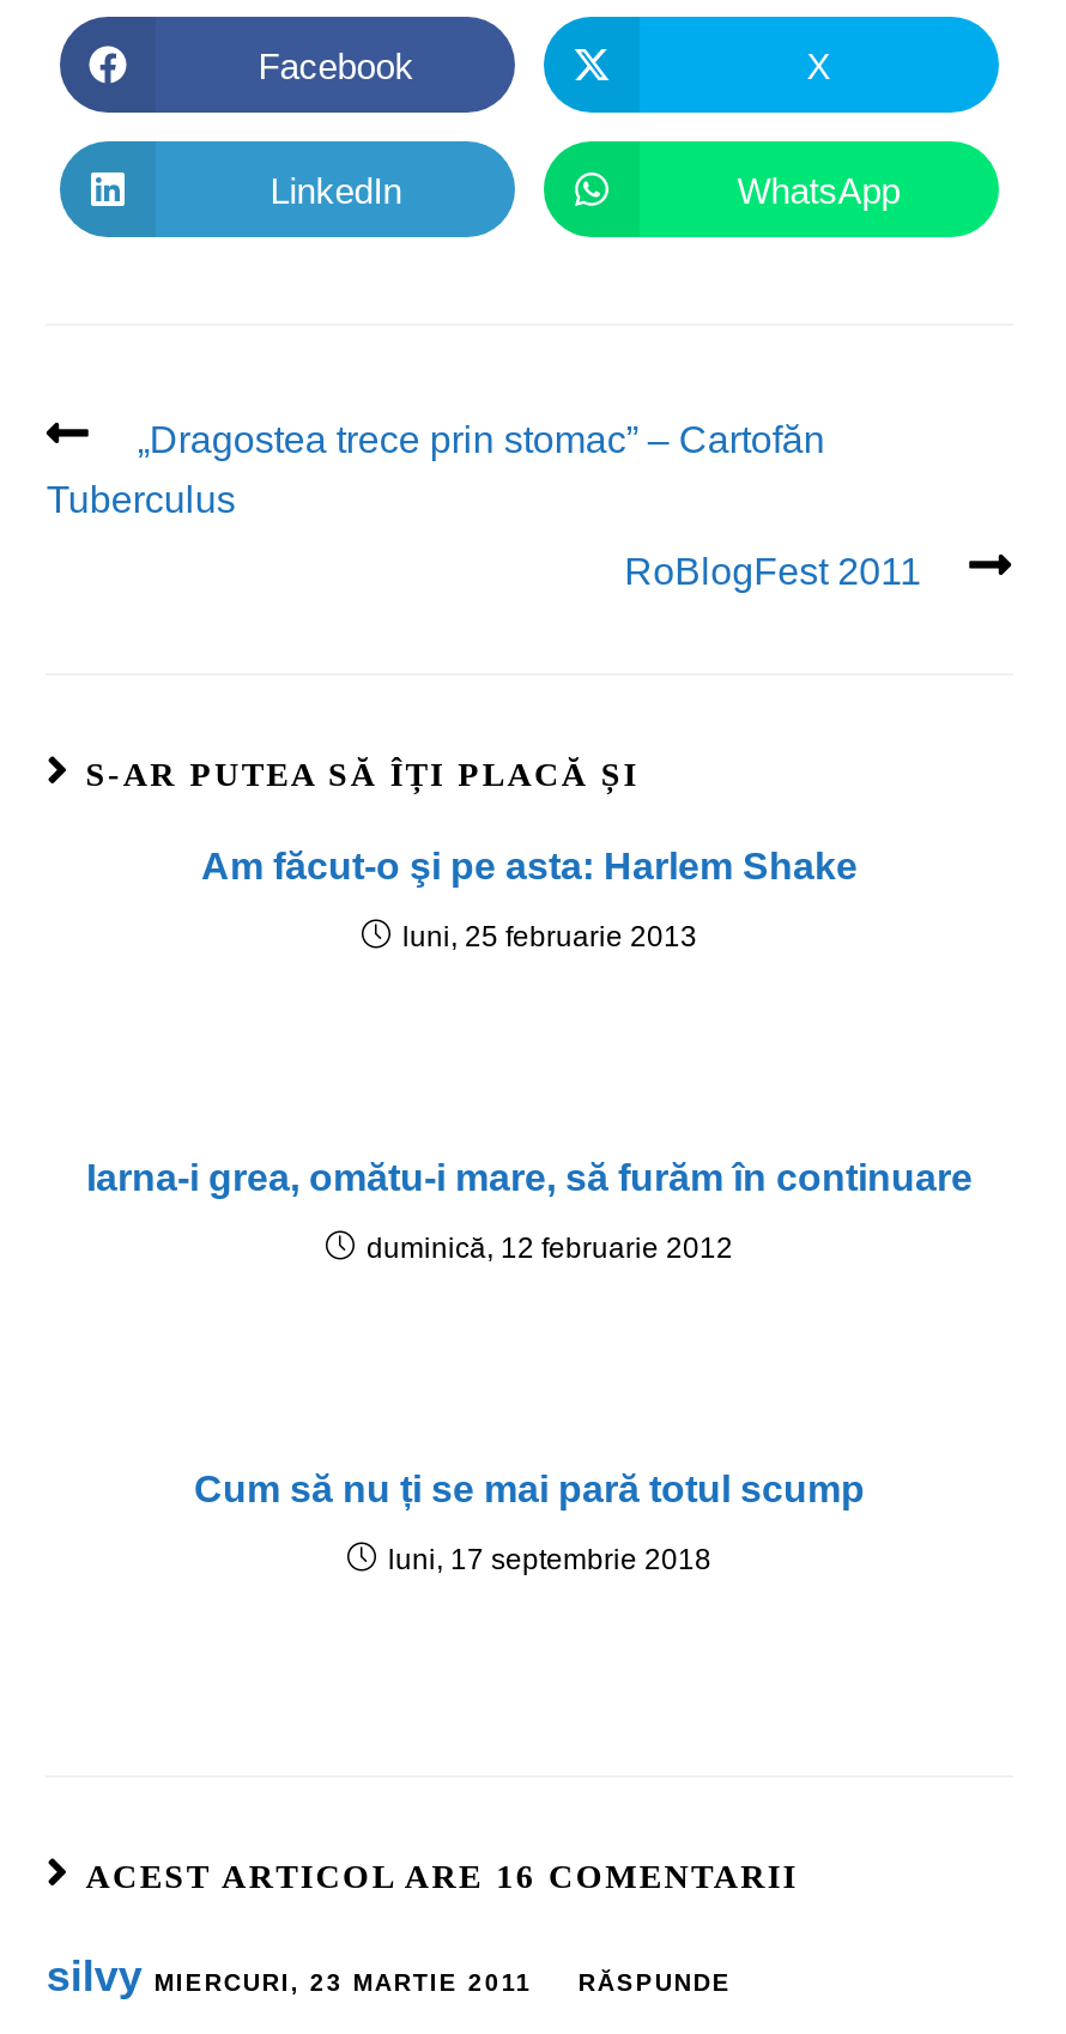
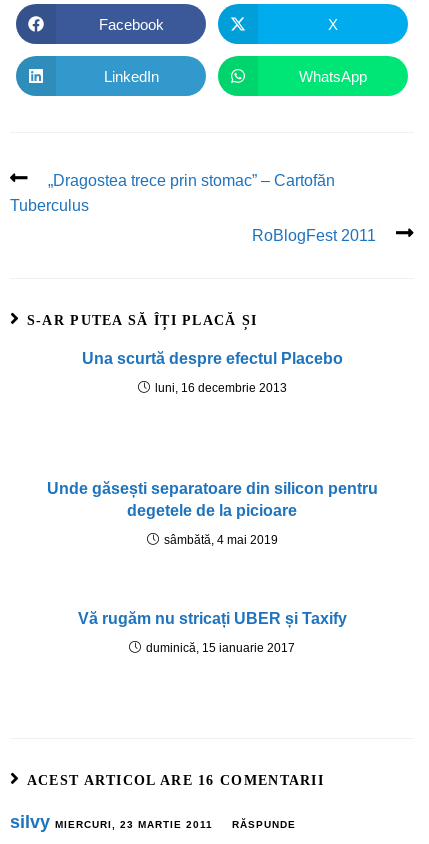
[201,846,858,886] Am făcut-o şi pe asta: Harlem Shake -> [81,350,342,367] Una scurtă despre efectul Placebo
[402,920,697,954] luni, 25 februarie 2013 -> [154,381,286,395] luni, 16 decembrie 2013
[86,1157,973,1198] Iarna-i grea, omătu-i mare, să furăm în continuare -> [46,480,377,519] Unde găsești separatoare din silicon pentru | degetele de la picioare
[367,1231,733,1265] duminică, 12 februarie 2012 -> [163,533,277,547] sâmbătă, 4 mai 2019
[194,1469,865,1509] Cum să nu ți se mai pară totul scump -> [77,610,346,627] Vă rugăm nu stricați UBER și Taxify
[388,1543,711,1576] luni, 17 septembrie 2018 -> [146,641,295,655] duminică, 15 ianuarie 2017

